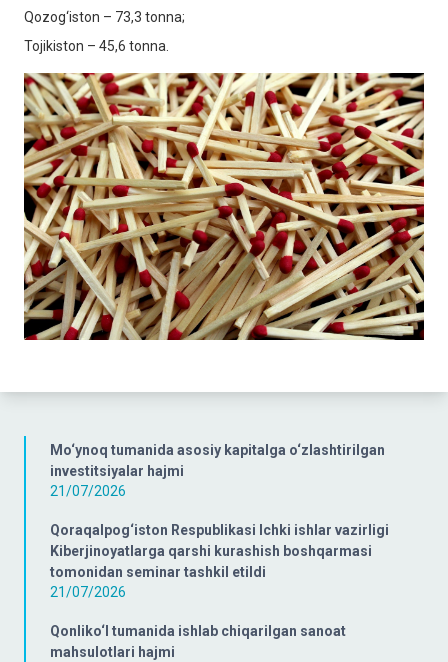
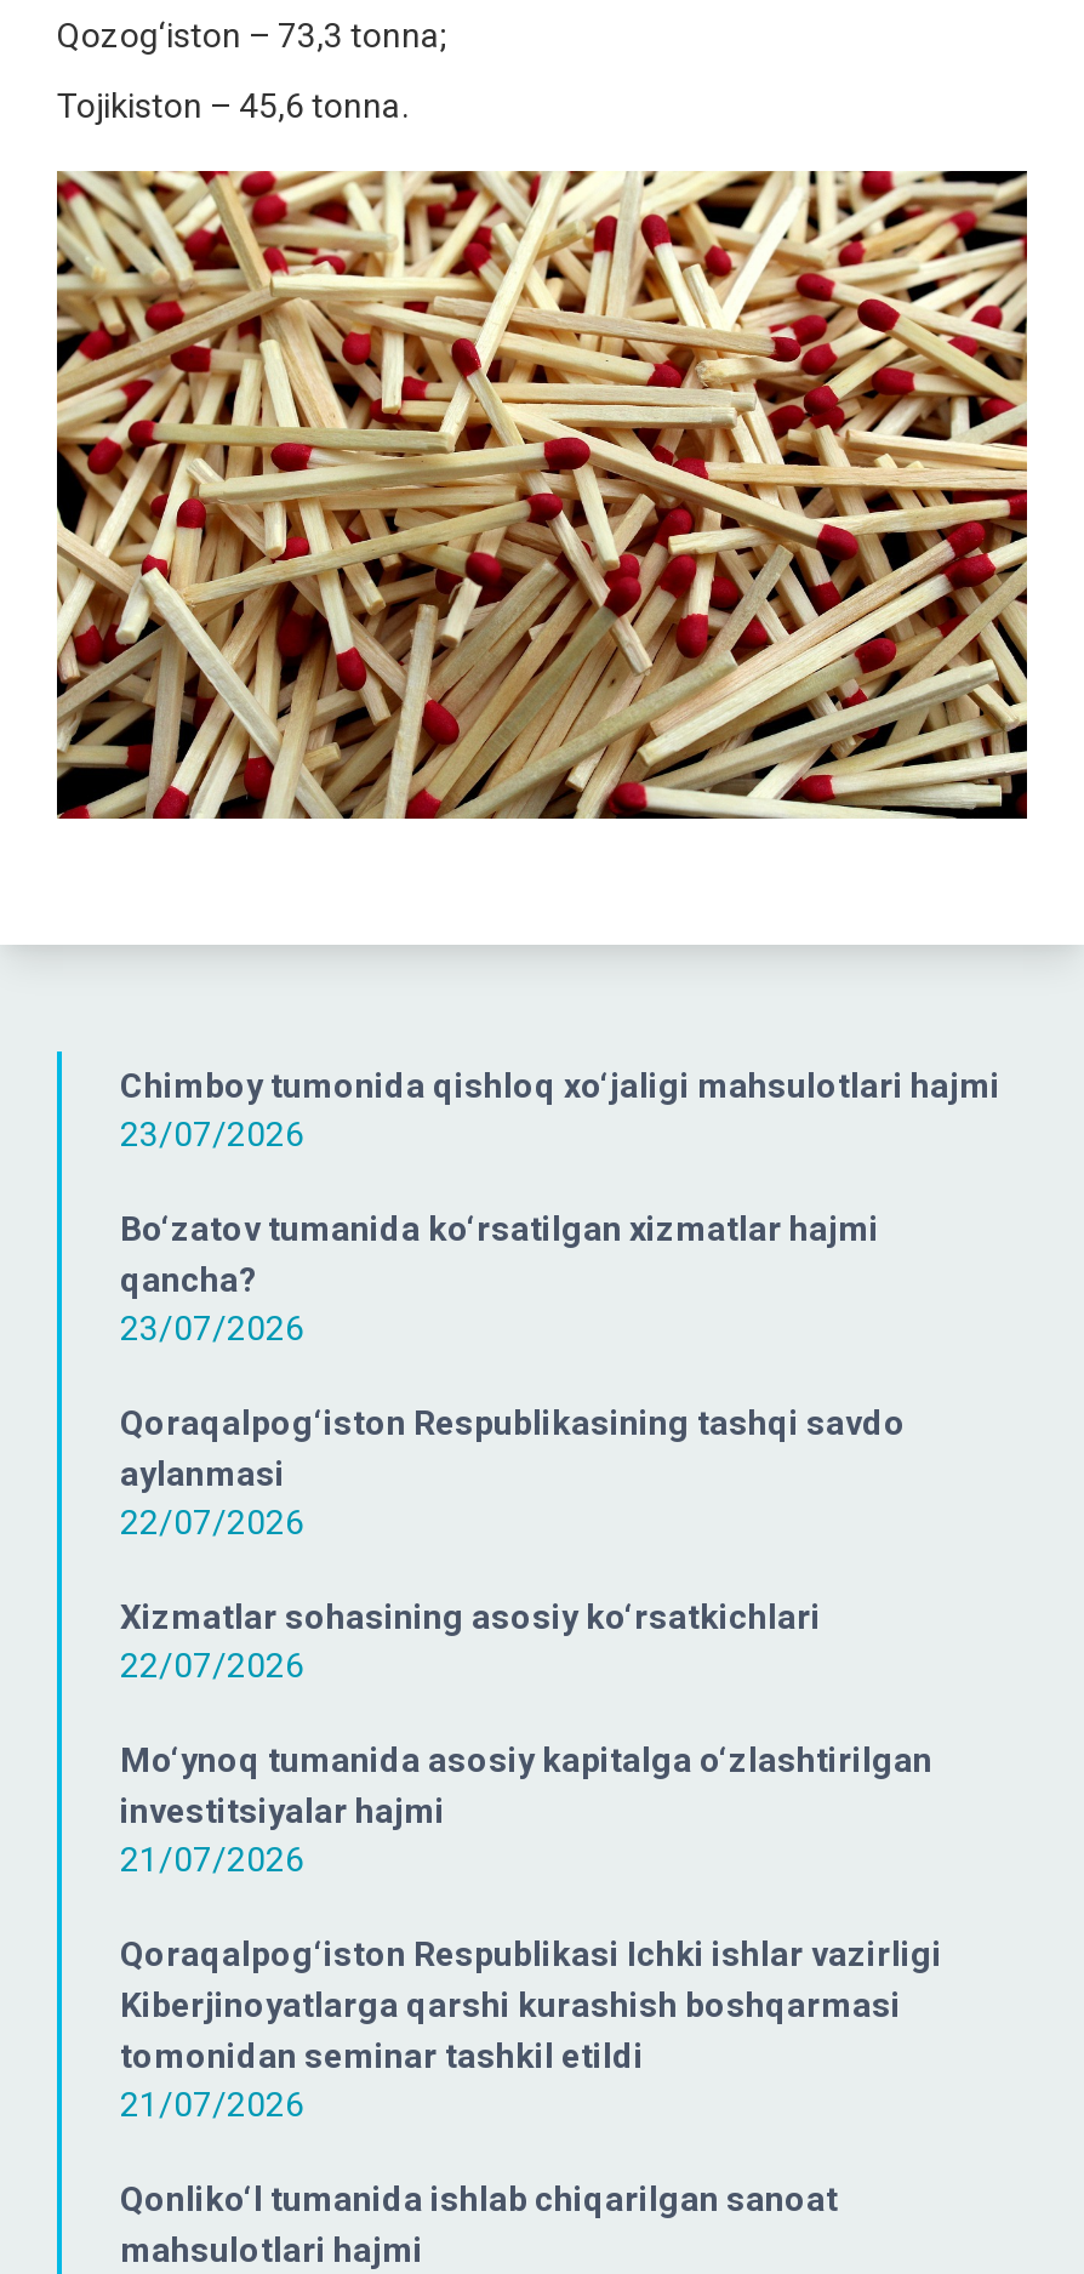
none -> [120,1066,1000,1684] Chimboy tumonida qishloq xo‘jaligi mahsulotlari hajmi | 23/07/2026 | Bo‘zatov tumanida ko‘rsatilgan xizmatlar hajmi | qancha? | 23/07/2026 | Qoraqalpog‘iston Respublikasining tashqi savdo | aylanmasi | 22/07/2026 | Xizmatlar sohasining asosiy ko‘rsatkichlari | 22/07/2026

